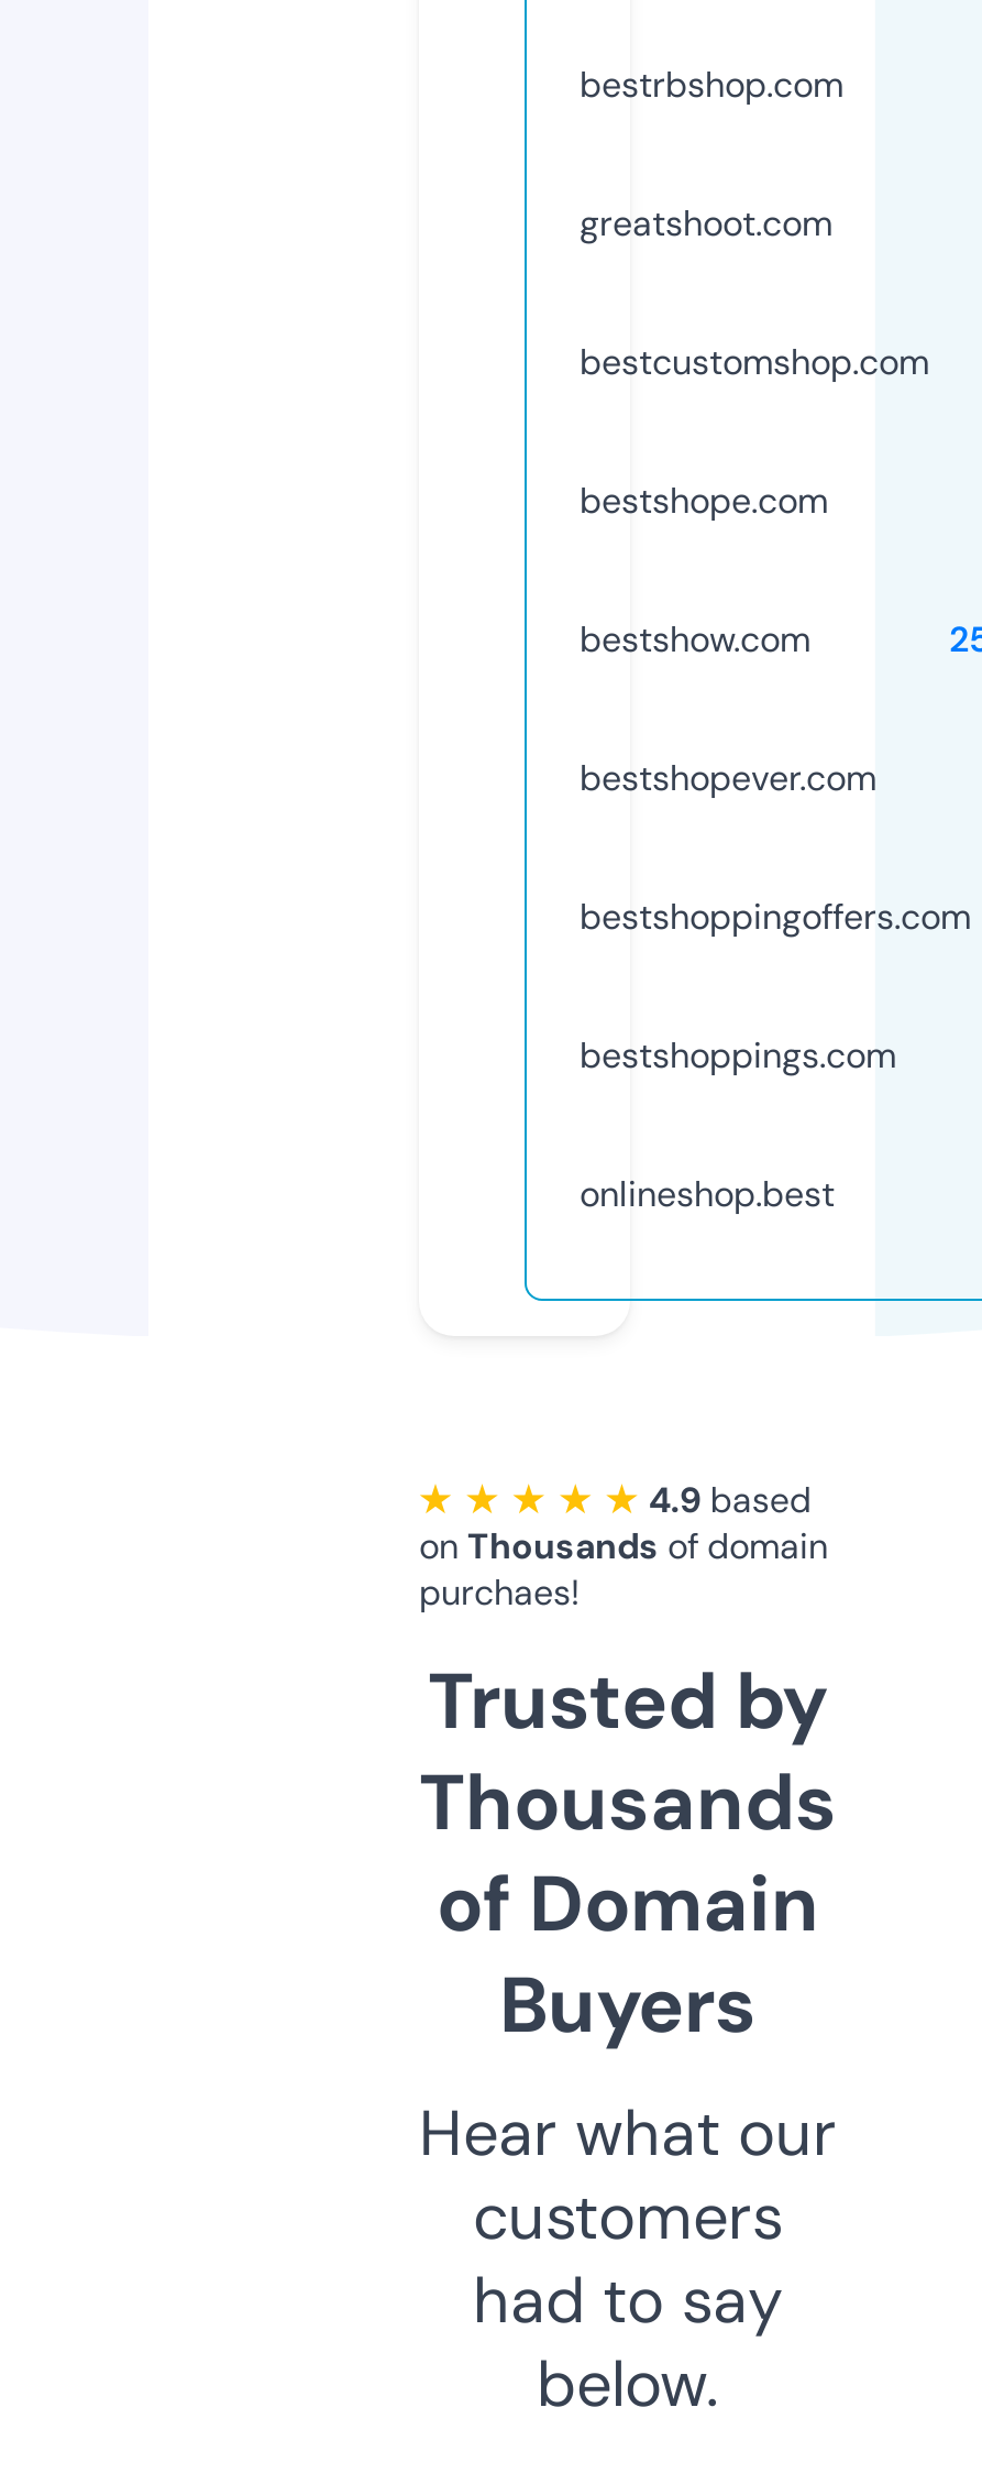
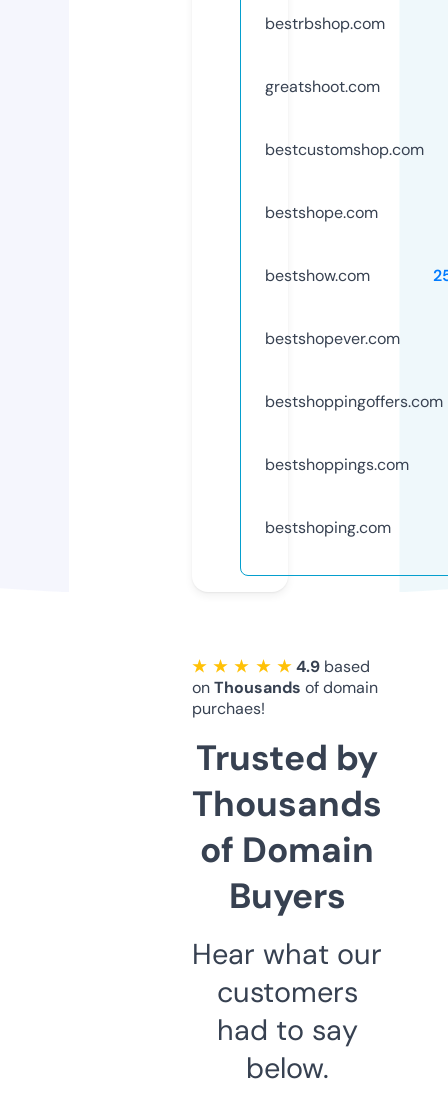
[580,1171,835,1217] onlineshop.best -> [265,517,391,538] bestshoping.com

